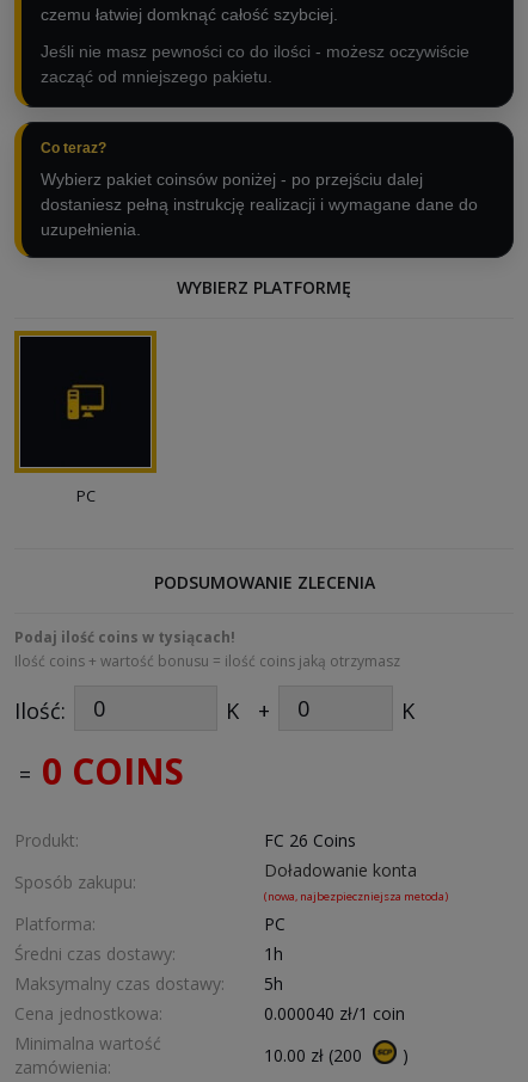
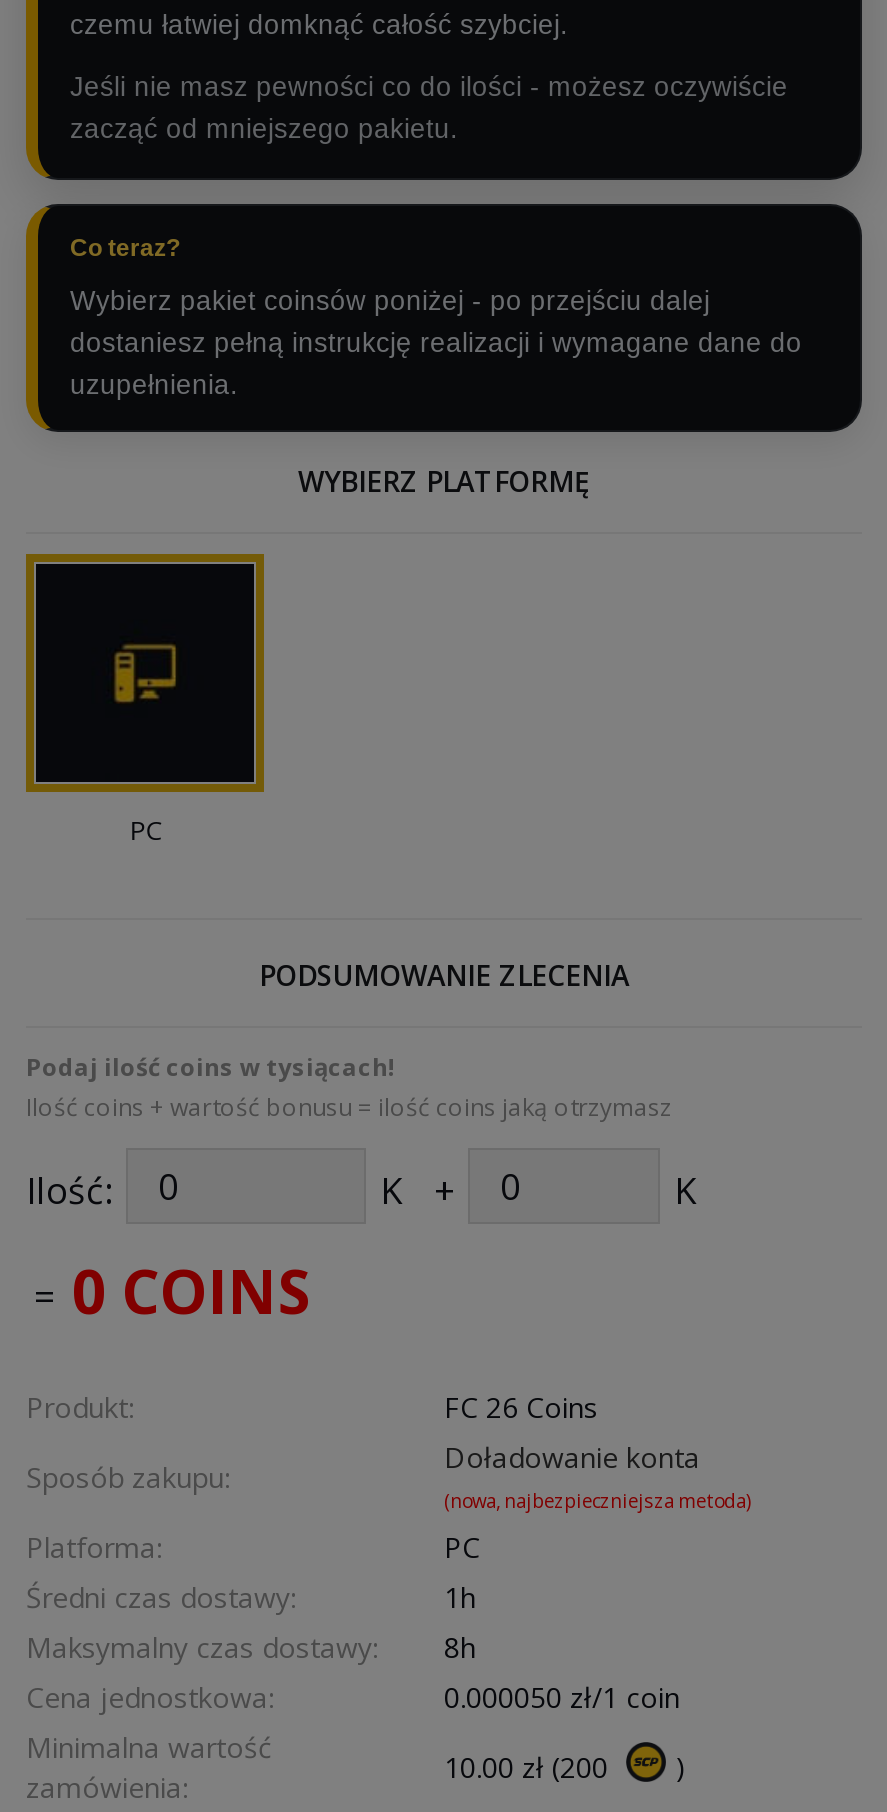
[14,972,283,995] Maksymalny czas dostawy: 5h -> [26,1628,476,1666] Maksymalny czas dostawy: 8h
[264,1002,405,1025] 0.000040 zł/1 coin -> [444,1678,680,1716] 0.000050 zł/1 coin

